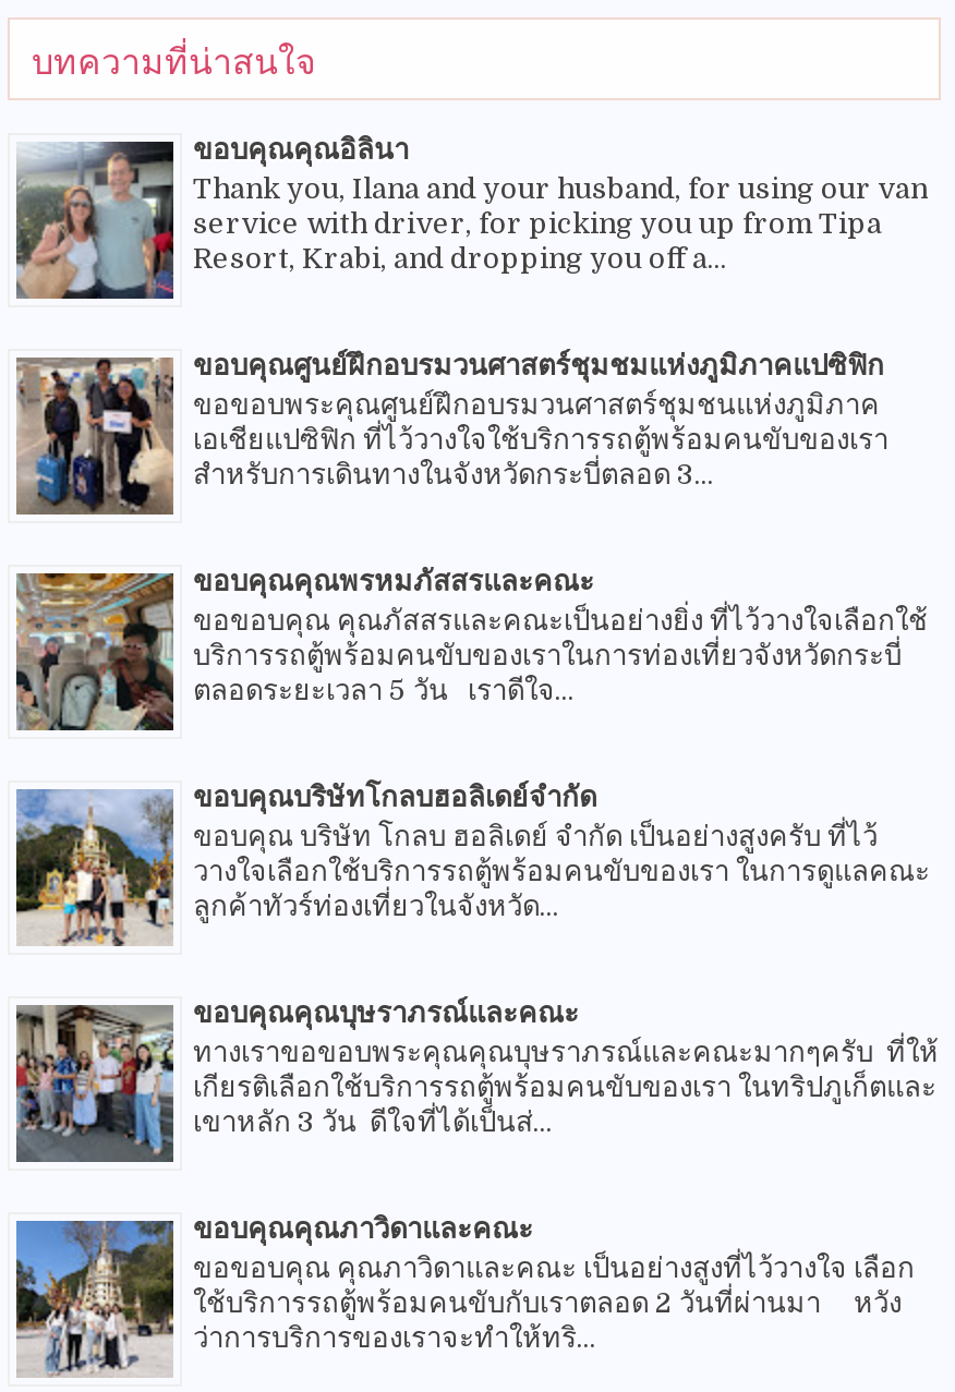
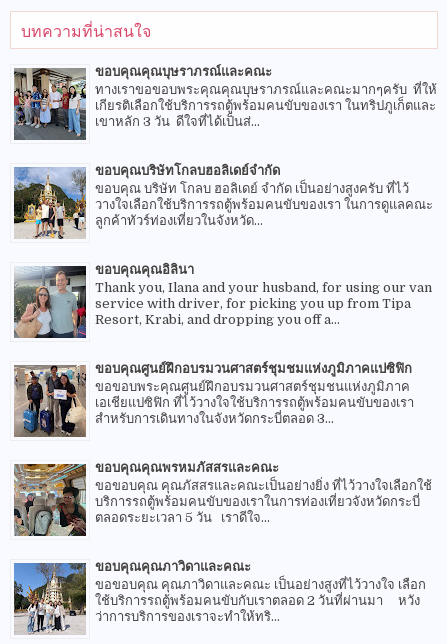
moved [12,132,928,707] -> [12,262,432,525]: [image] | ขอบคุณคุณอิลินา | Thank you, Ilana and your husband, for using our van | ... | บริการรถตู้พร้อมคนขับของเราในการท่องเที่ยวจังหวัดกระบี่ | ตลอดระยะเวลา 5 วัน เราดีใจ...
moved [14,780,939,1162] -> [13,64,437,228]: [image] | ขอบคุณคุณบุษราภรณ์และคณะ | ทางเราขอขอบพระคุณคุณบุษราภรณ์และคณะมากๆครับ ที่ให้ | ... | วางใจเลือกใช้บริการรถตู้พร้อมคนขับของเรา ในการดูแลคณะ | ลูกค้าทัวร์ท่องเที่ยวในจังหวัด...

